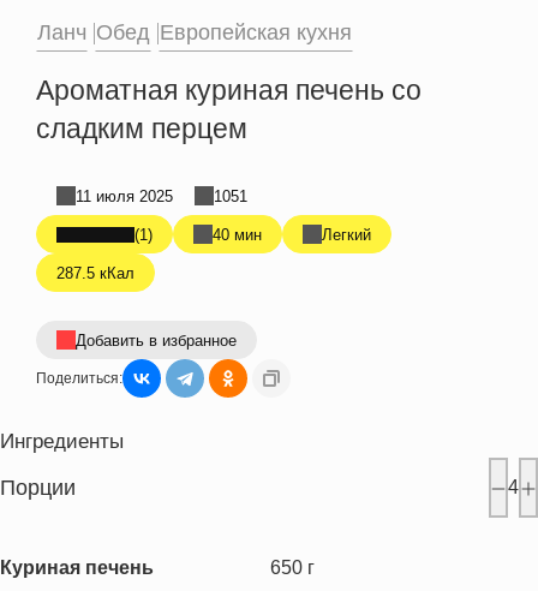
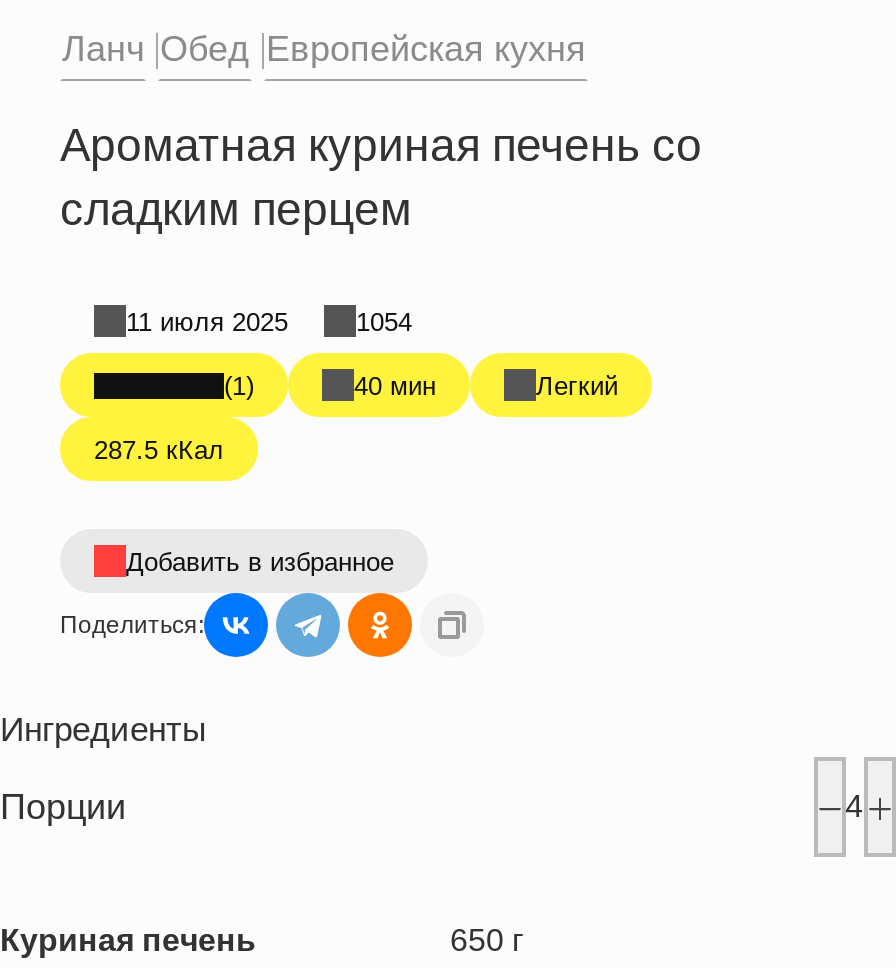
[214,187,247,205] 1051 -> [356,306,412,336] 1054

